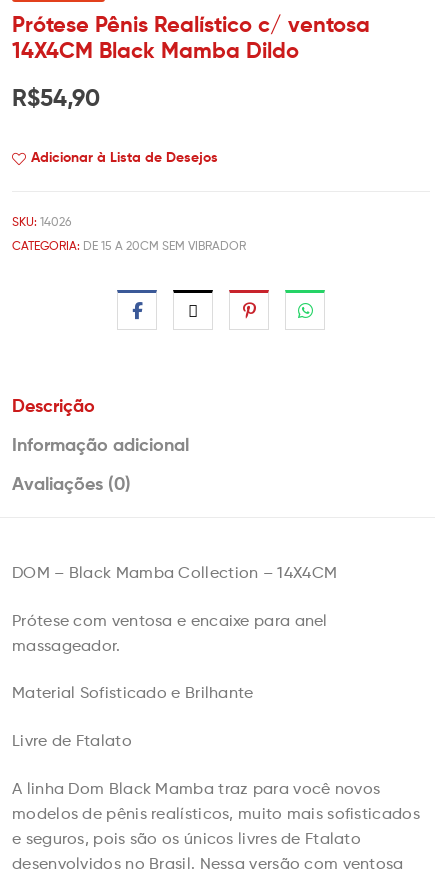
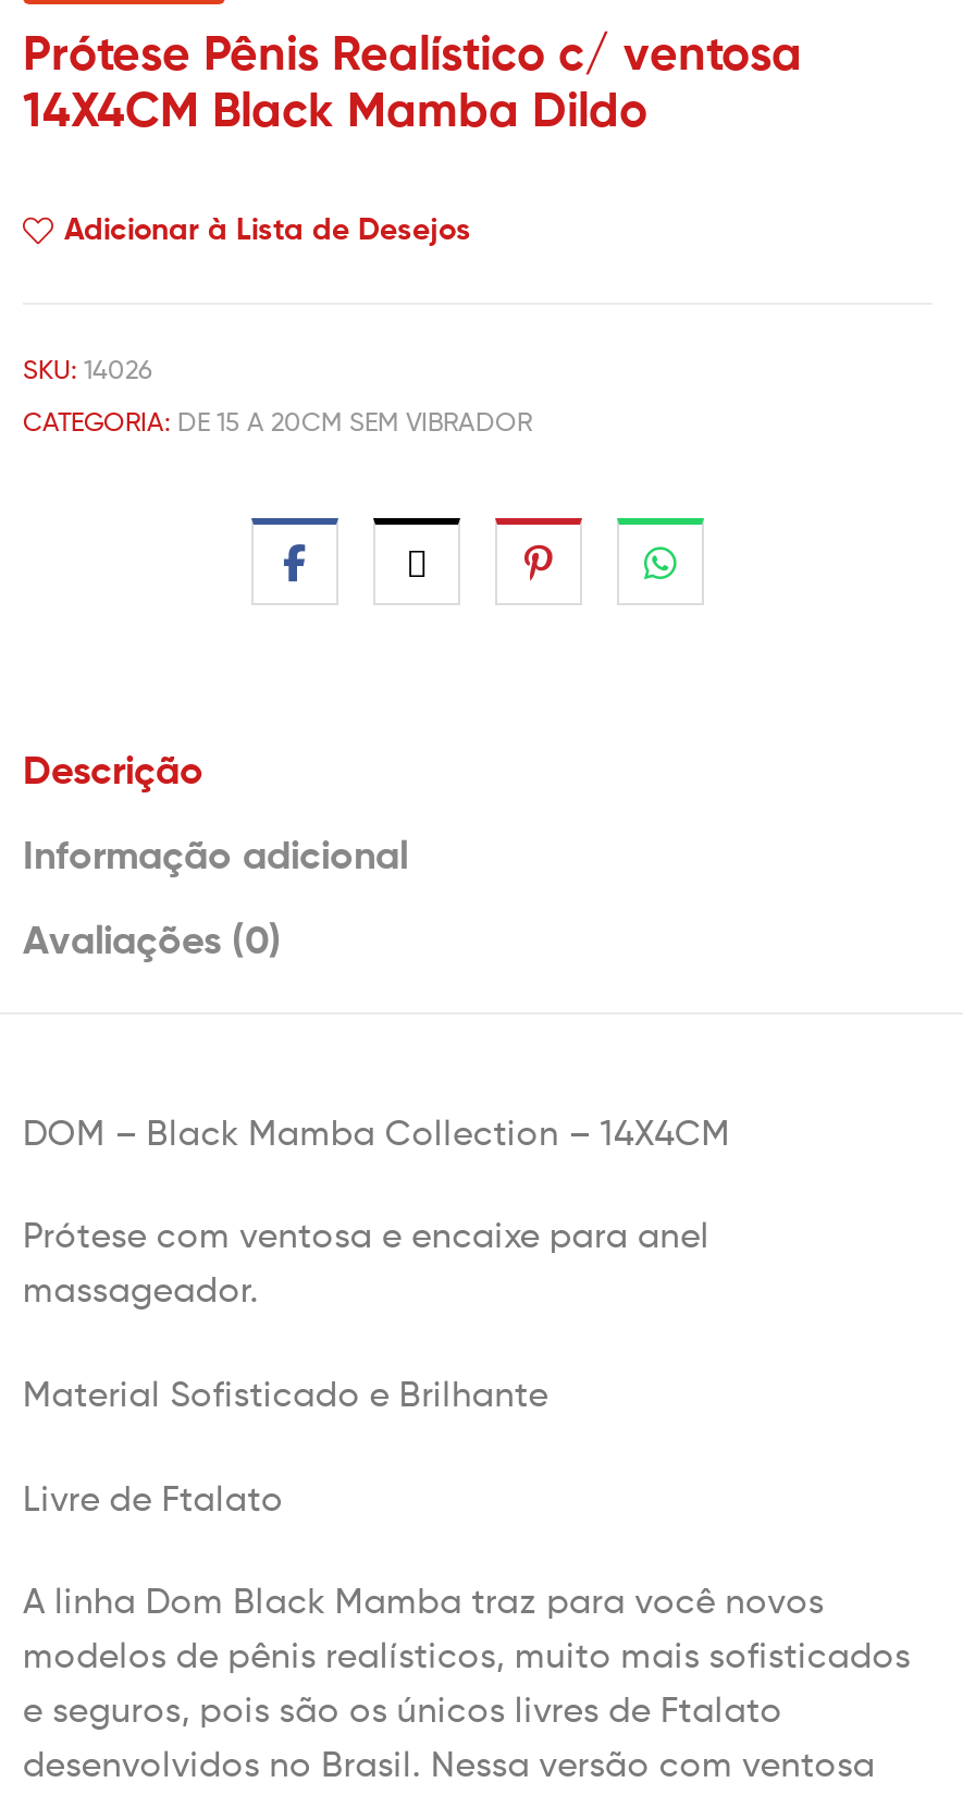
[12,83,100,112] R$54,90 -> none

